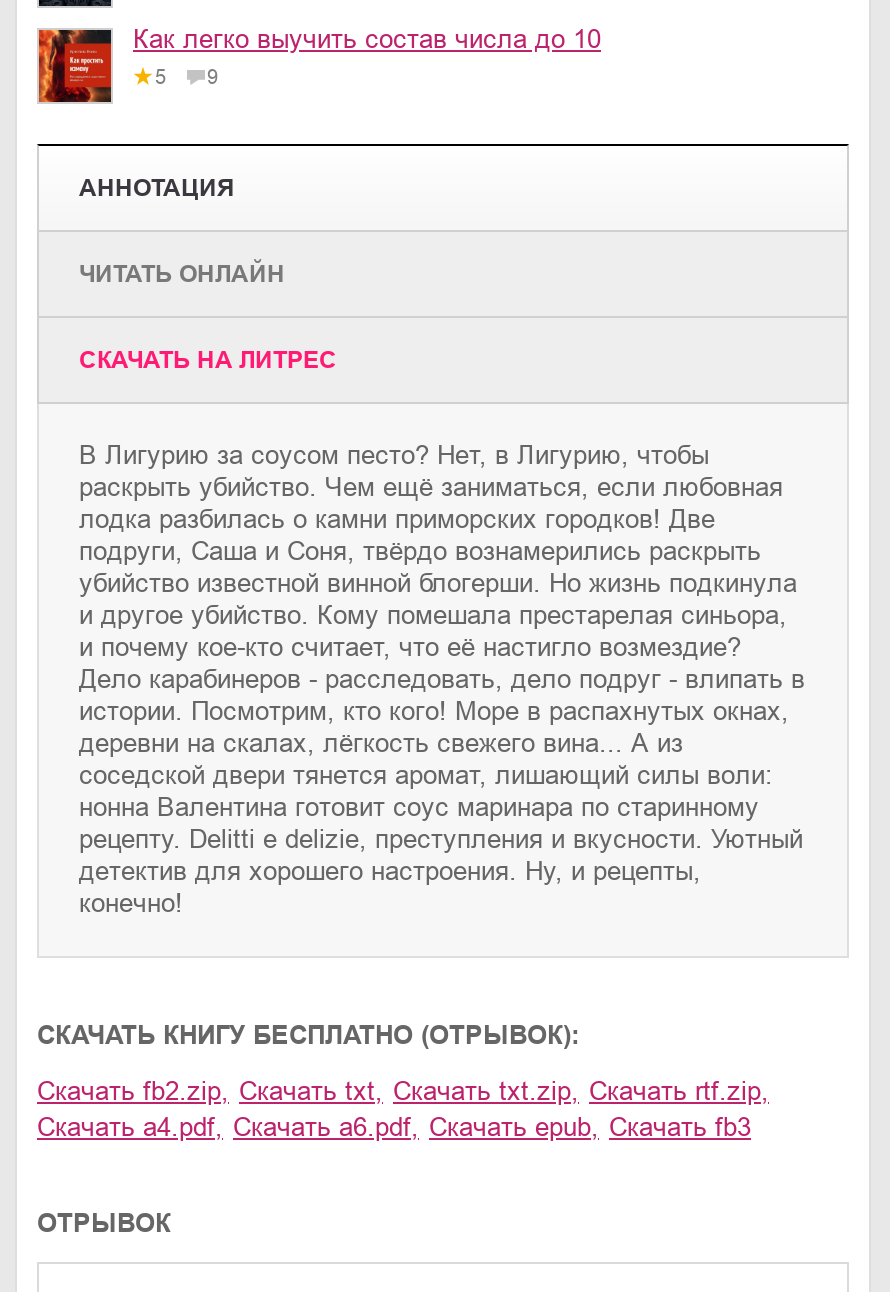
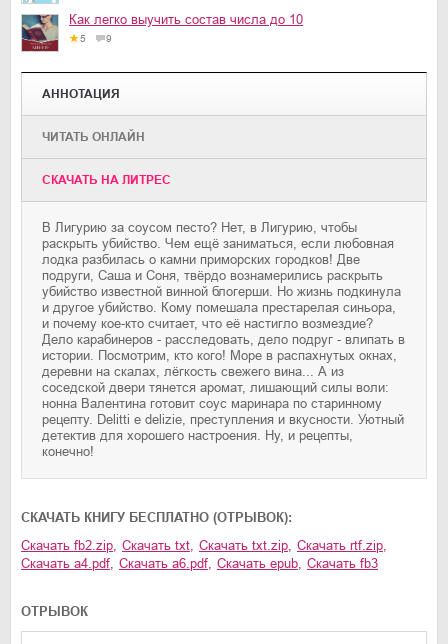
[37,28,113,104] [image] -> [21,14,59,52] [image]

